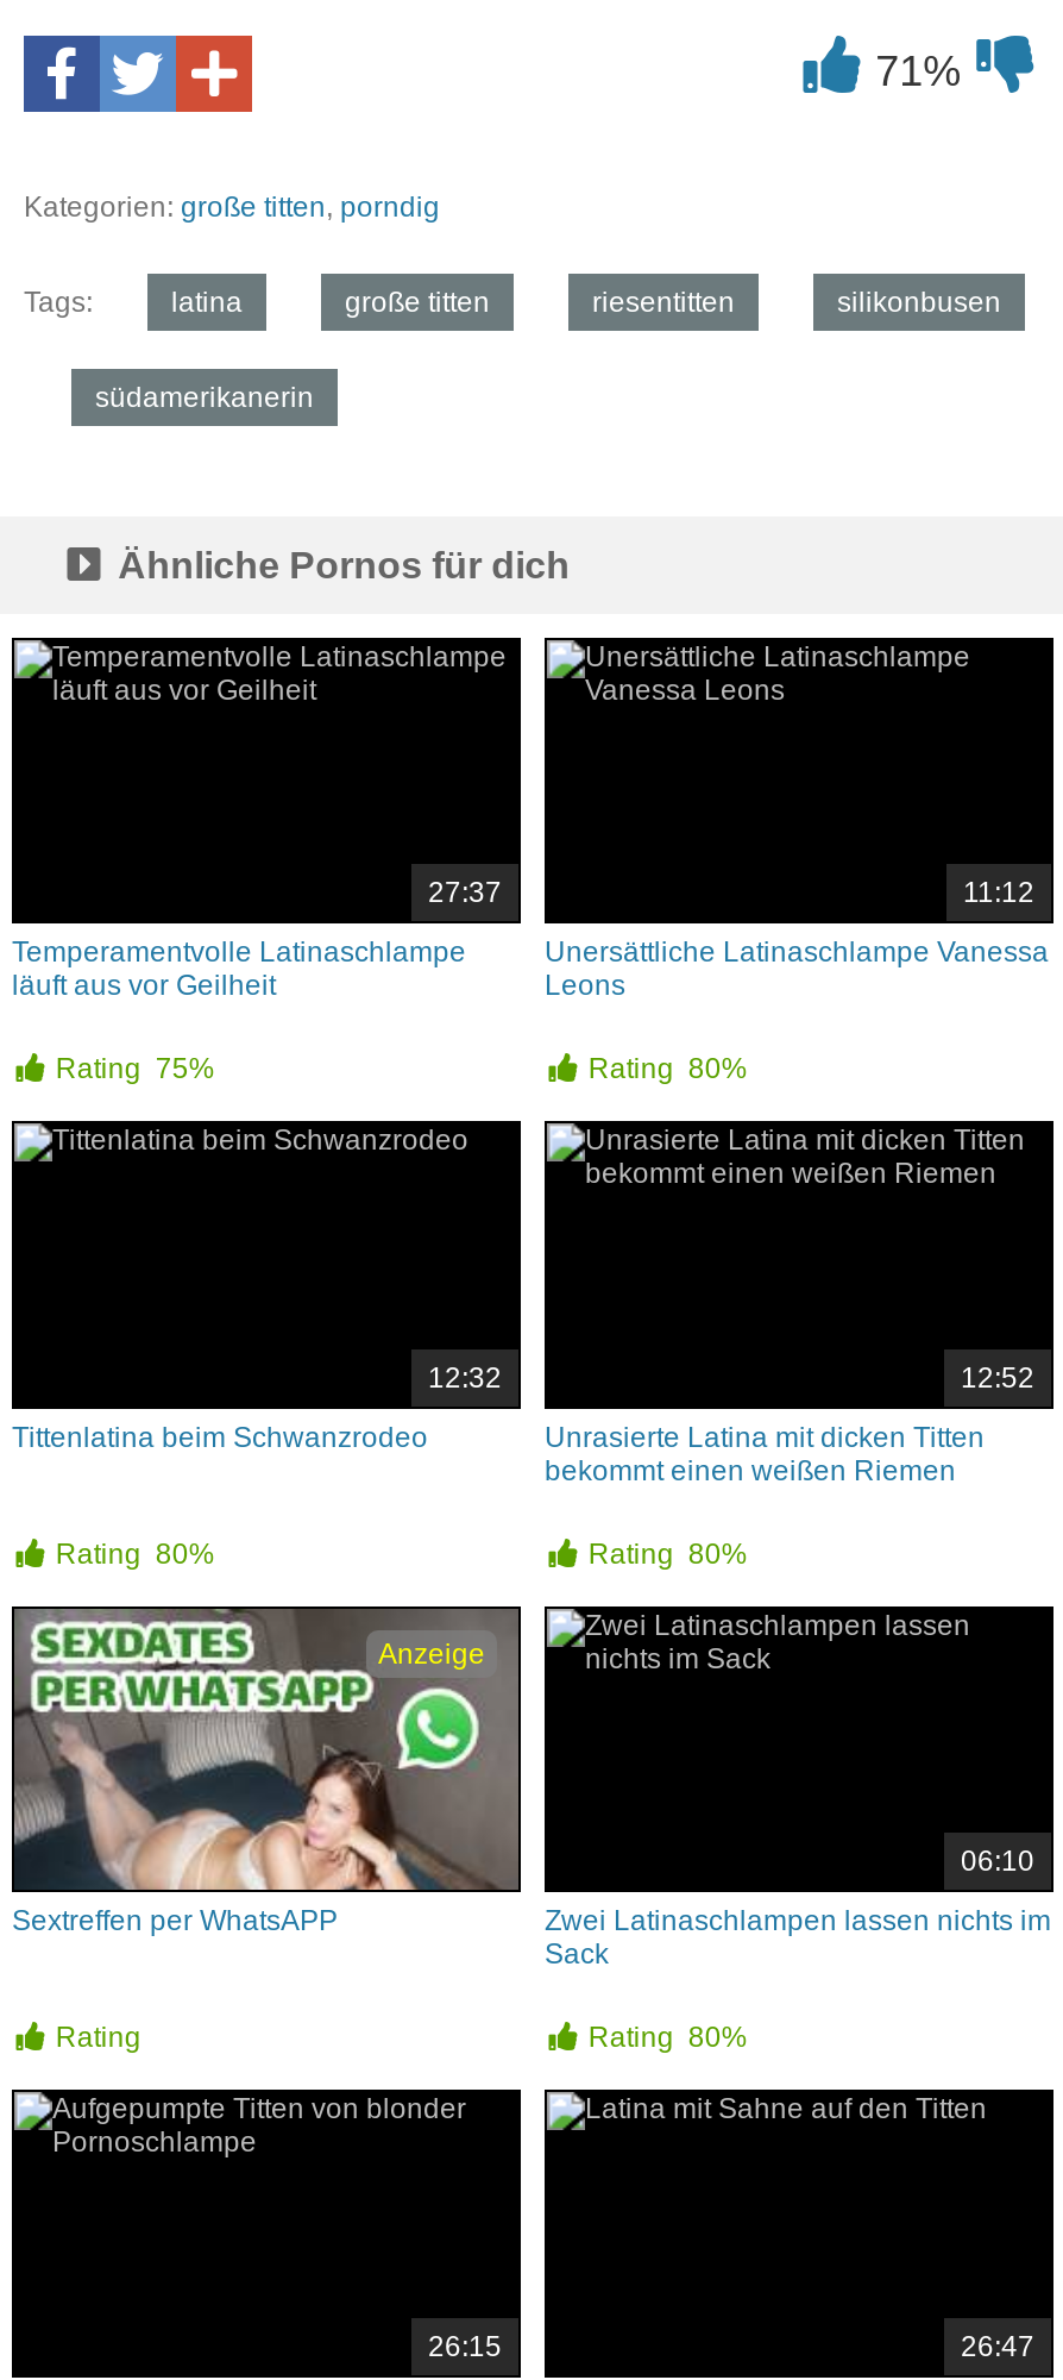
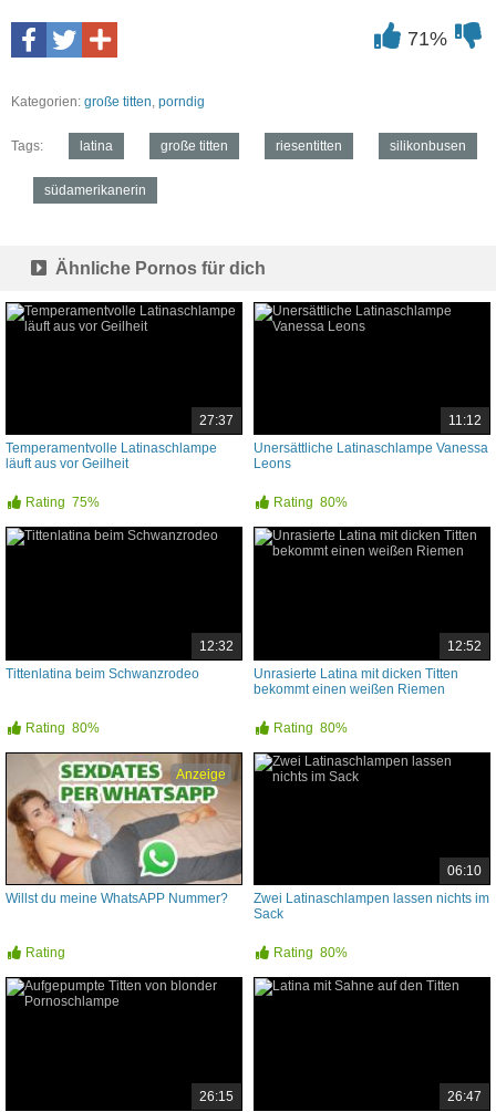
[12,1606,521,1938] [image] | Sextreffen per WhatsAPP -> [6,752,242,906] [image] | Willst du meine WhatsAPP Nummer?

